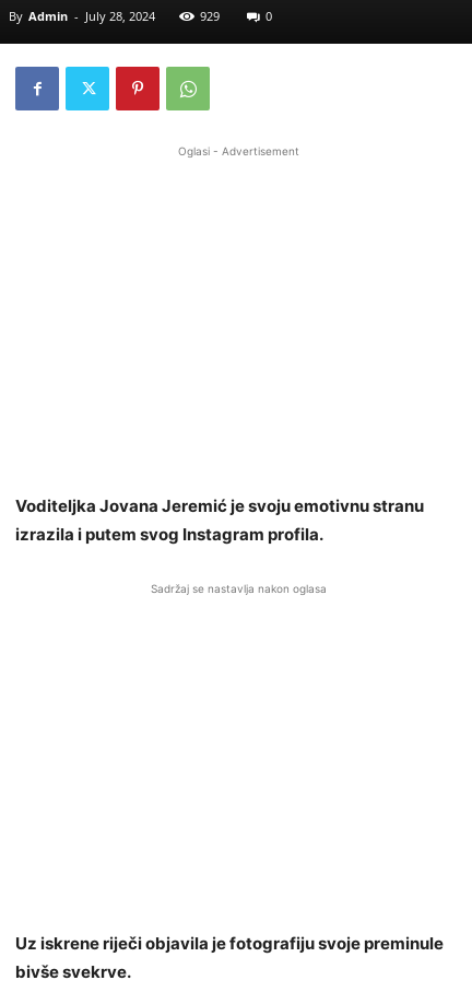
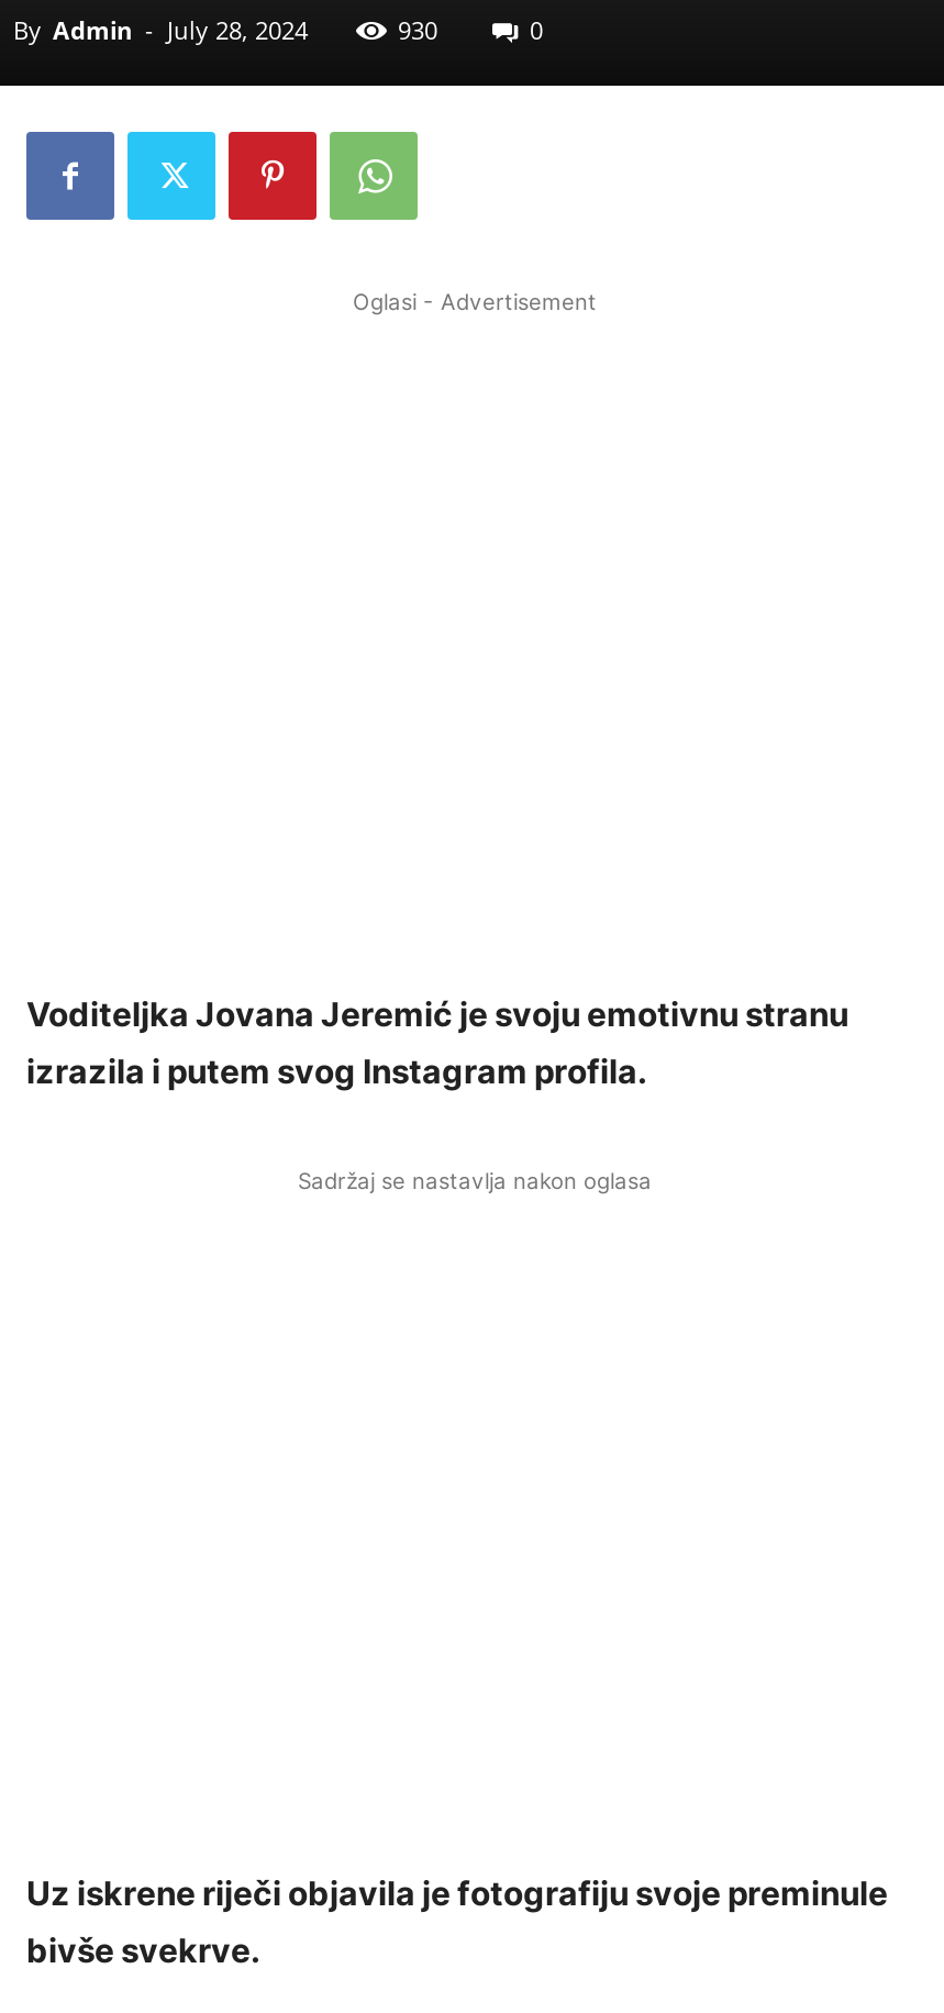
[200,8,220,24] 929 -> [398,14,437,47] 930

